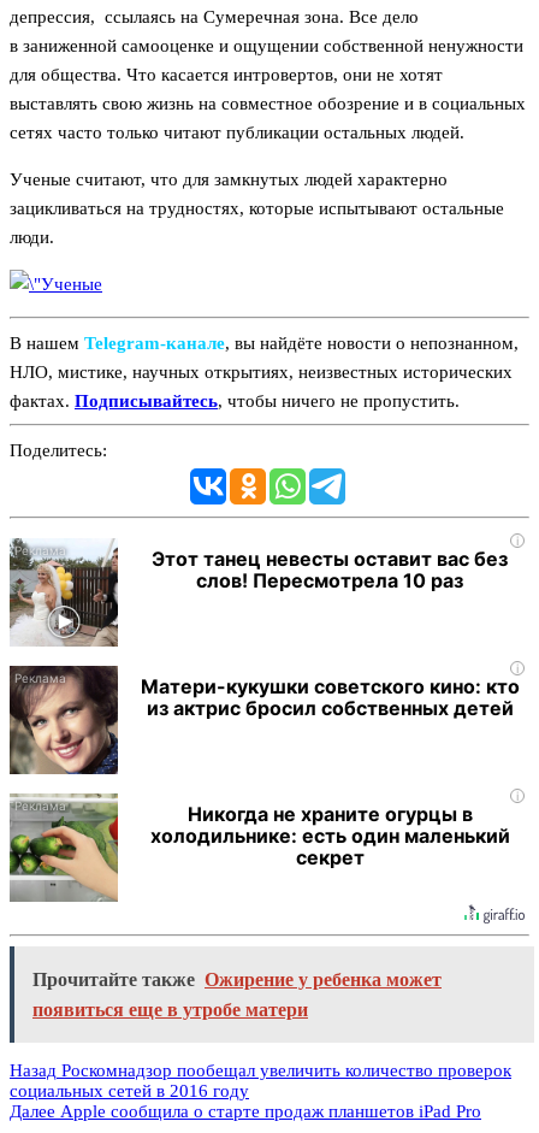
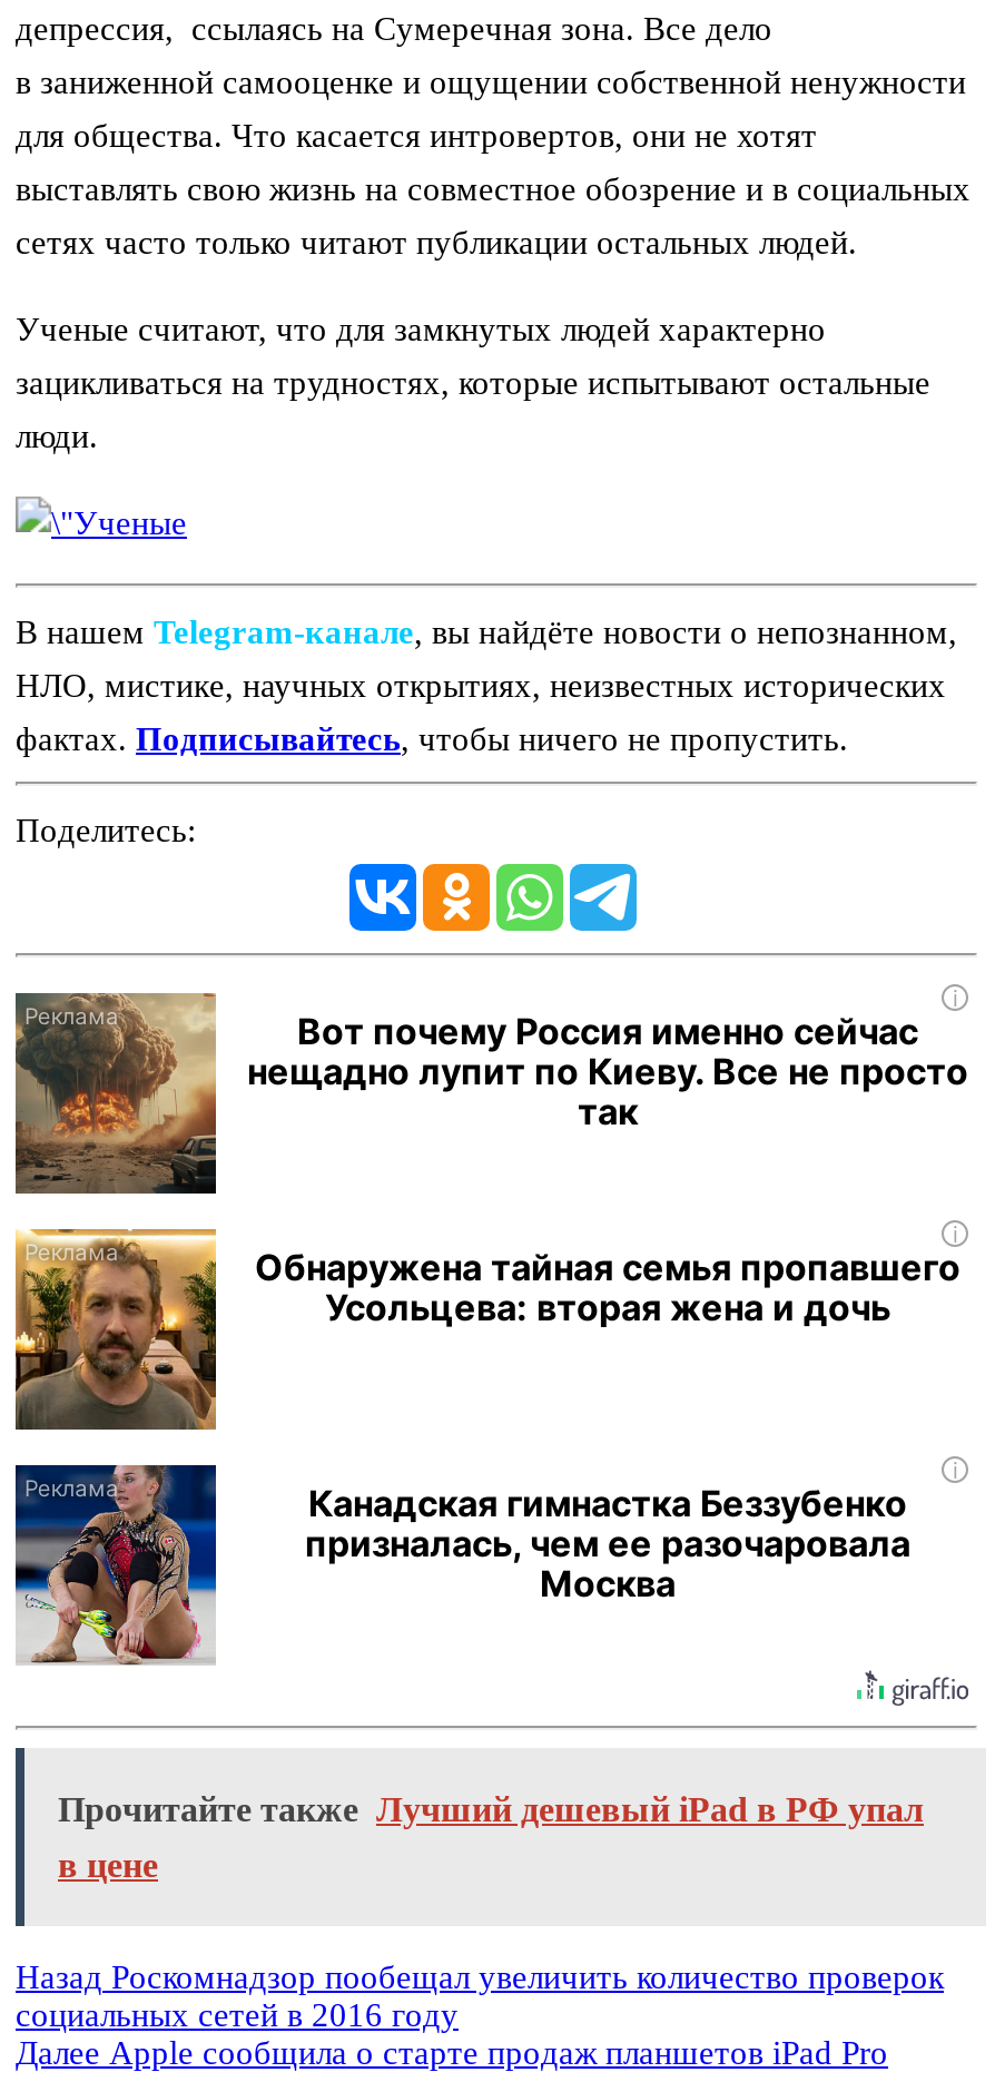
[8,538,508,648] [image] | Этот танец невесты оставит вас без | слов! Пересмотрела 10 раз -> [13,991,968,1196] [image] | Вот почему Россия именно сейчас | нещадно лупит по Киеву. Все не просто | так
[8,665,519,775] [image] | Матери-кукушки советского кино: кто | из актрис бросил собственных детей -> [13,1227,960,1432] [image] | Обнаружена тайная семья пропавшего | Усольцева: вторая жена и дочь
[8,792,510,902] [image] | Никогда не храните огурцы в | холодильнике: есть один маленький | секрет -> [13,1463,910,1666] [image] | Канадская гимнастка Беззубенко | призналась, чем ее разочаровала | Москва
[32,969,442,989] Прочитайте также Ожирение у ребенка может -> [58,1790,924,1827] Прочитайте также Лучший дешевый iPad в РФ упал
[32,999,308,1019] появиться еще в утробе матери -> [58,1845,158,1883] в цене

